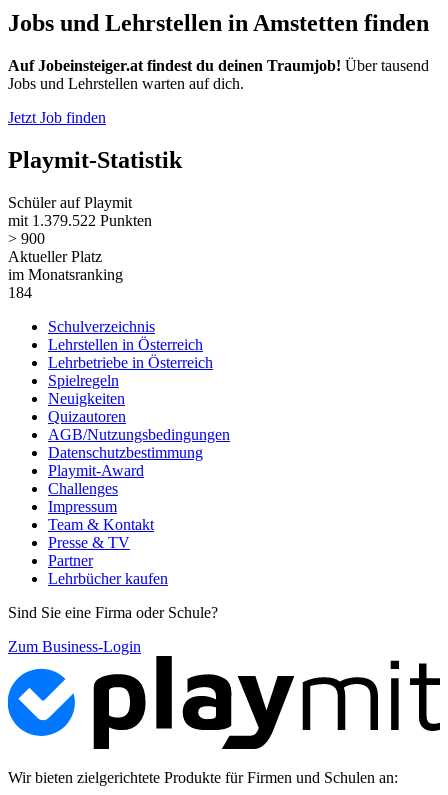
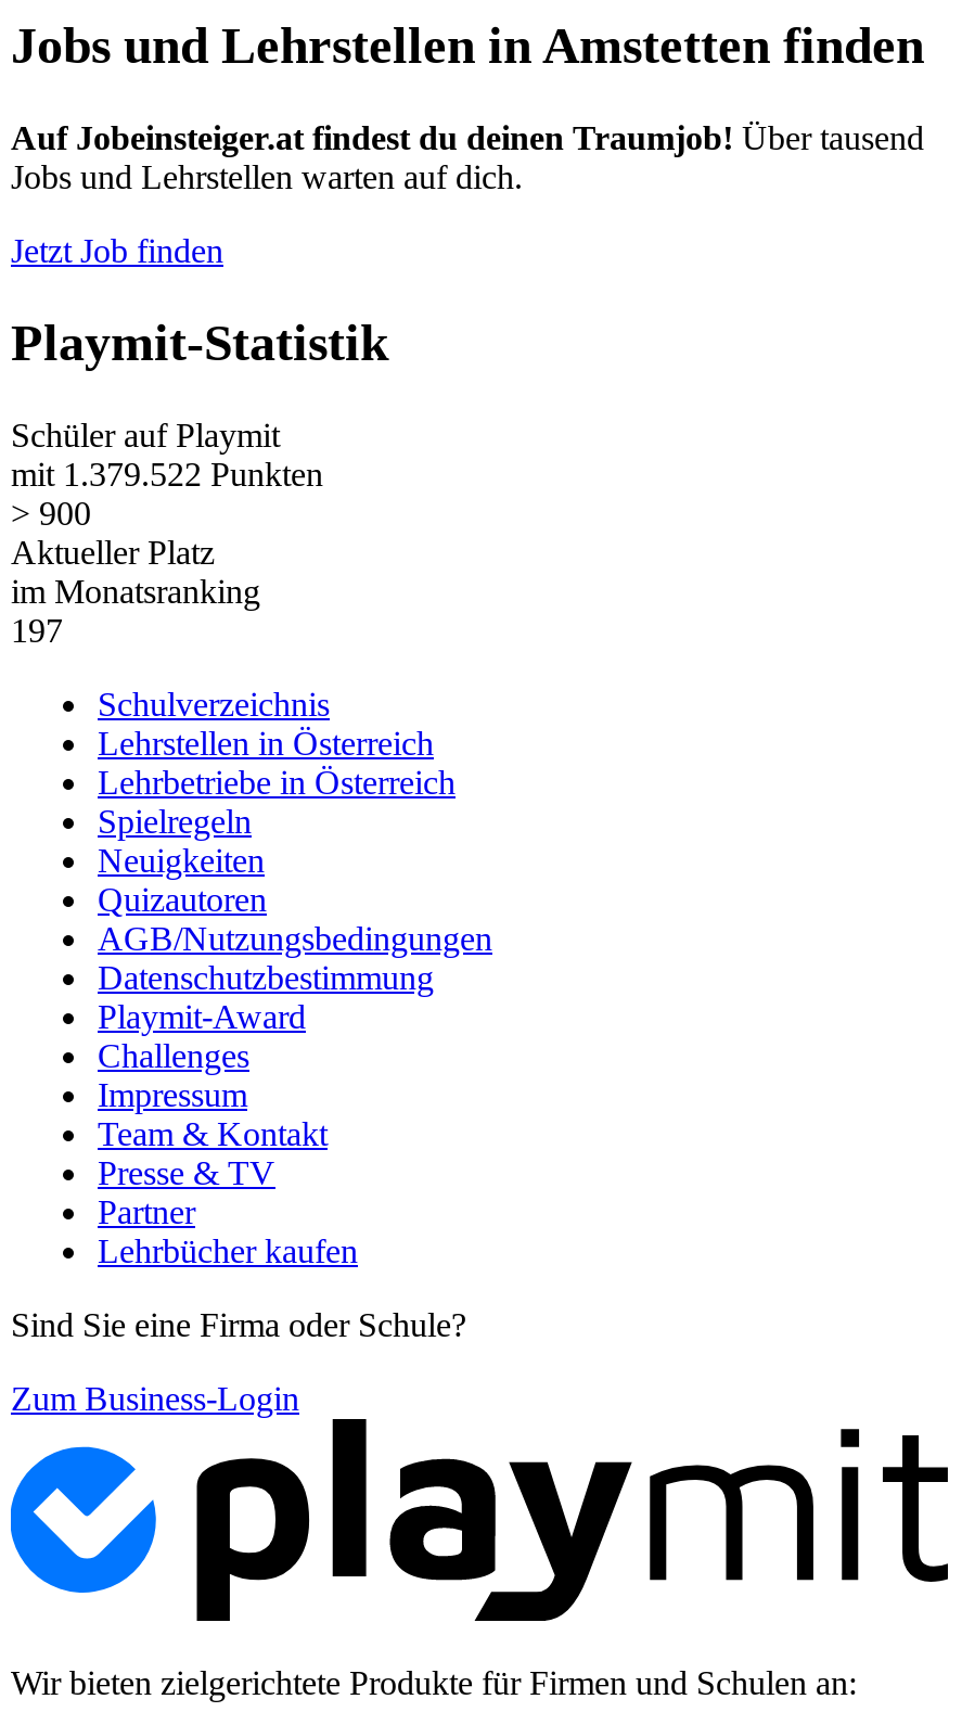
[8,284,32,301] 184 -> [11,611,63,648] 197

